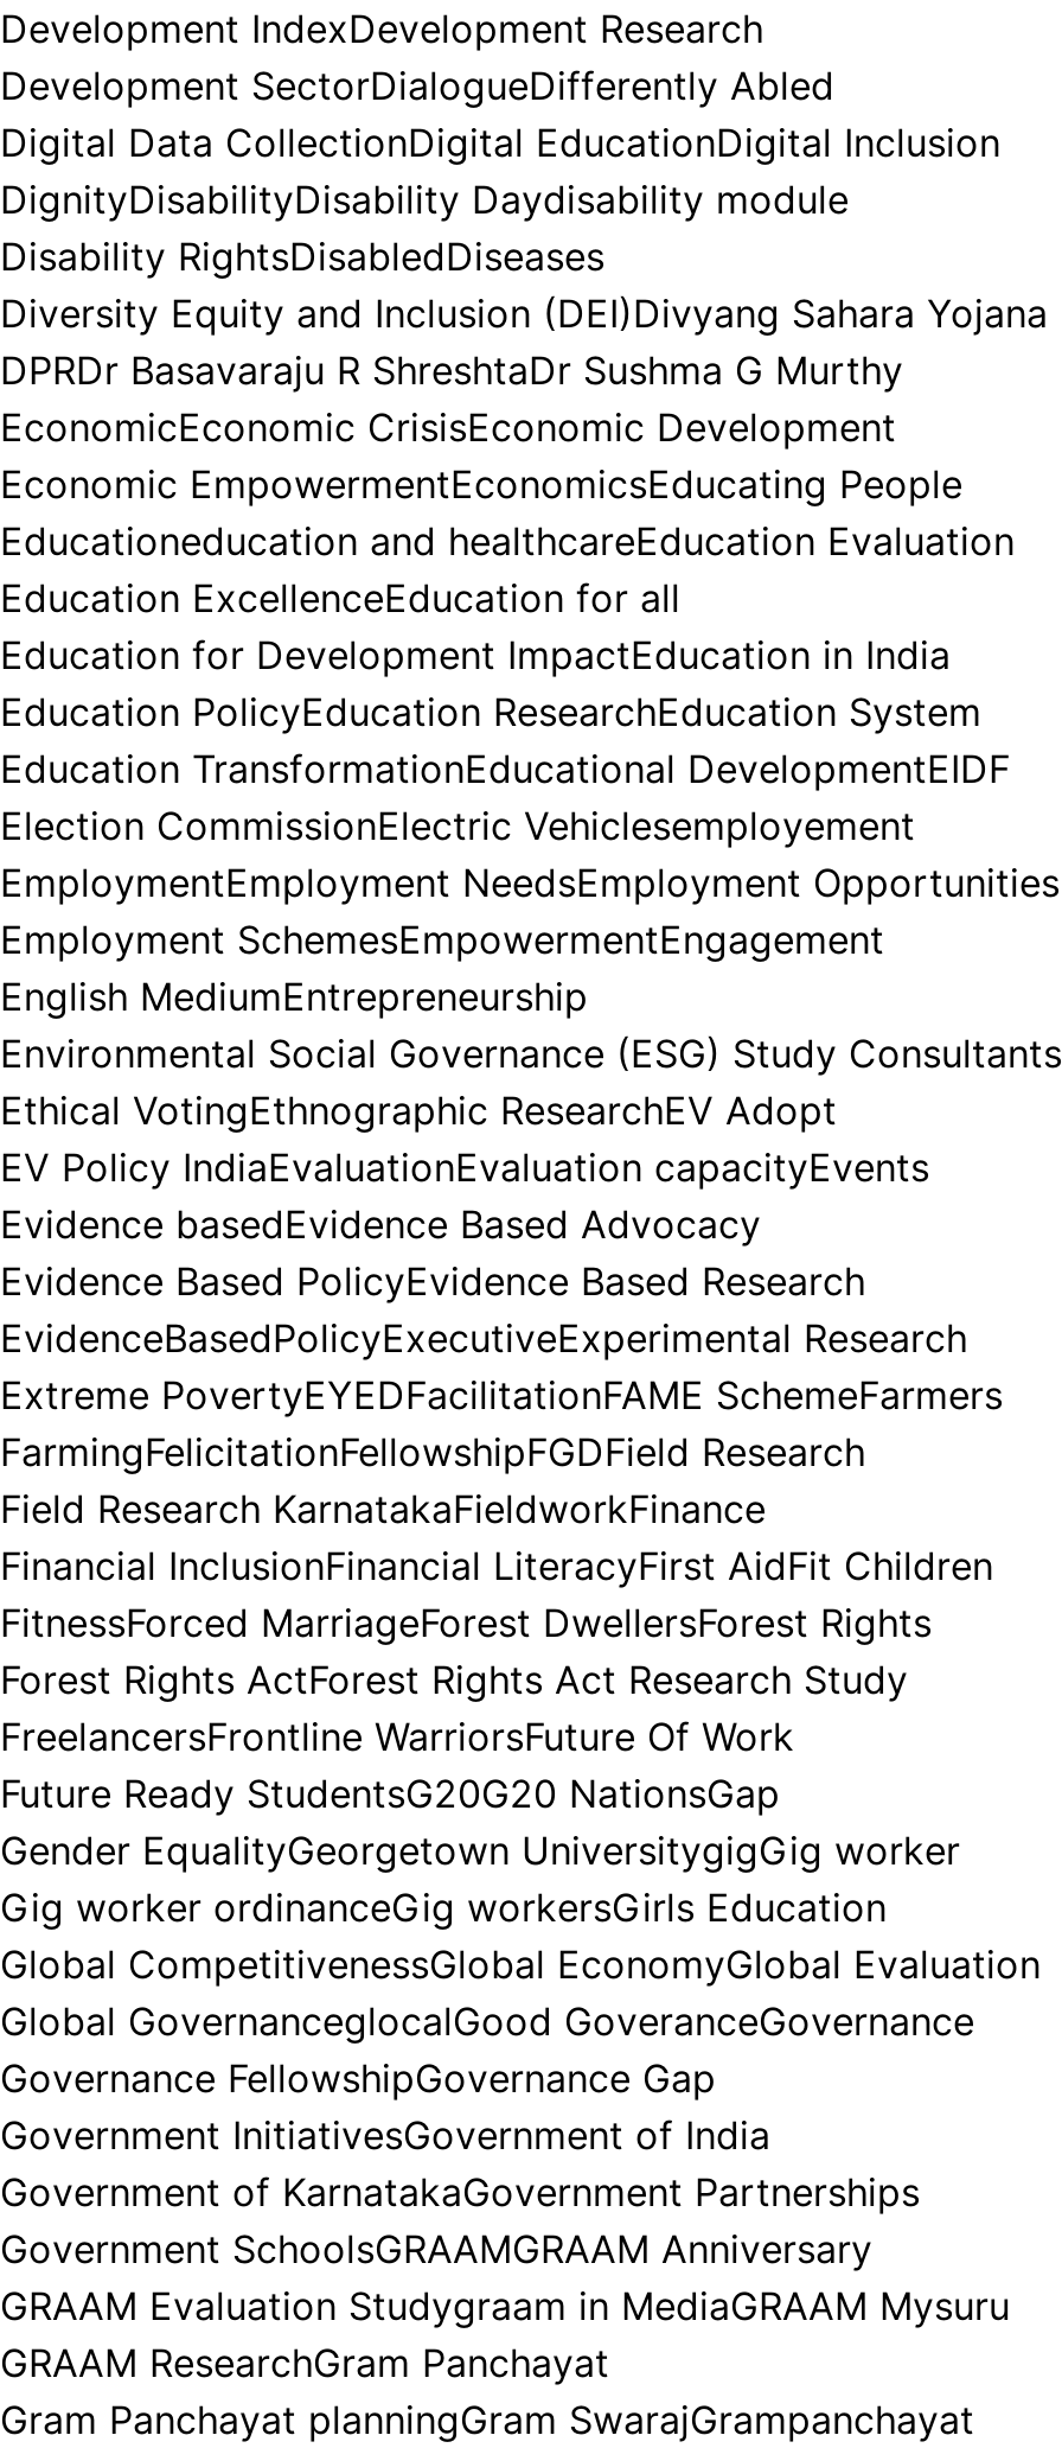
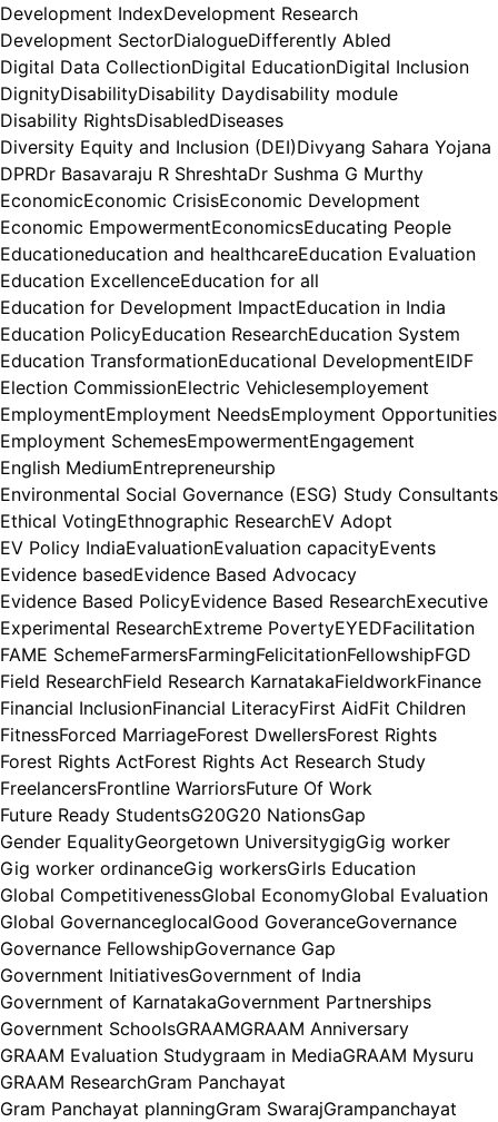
[0,1256,1003,1531] Evidence Based PolicyEvidence Based Research | EvidenceBasedPolicyExecutiveExperimental Research | Extreme PovertyEYEDFacilitationFAME SchemeFarmers | FarmingFelicitationFellowshipFGDField Research | Field Research KarnatakaFieldworkFinance -> [0,589,488,692] Evidence Based PolicyEvidence Based ResearchExecutive | Experimental ResearchExtreme PovertyEYEDFacilitation | FAME SchemeFarmersFarmingFelicitationFellowshipFGD | Field ResearchField Research KarnatakaFieldworkFinance

